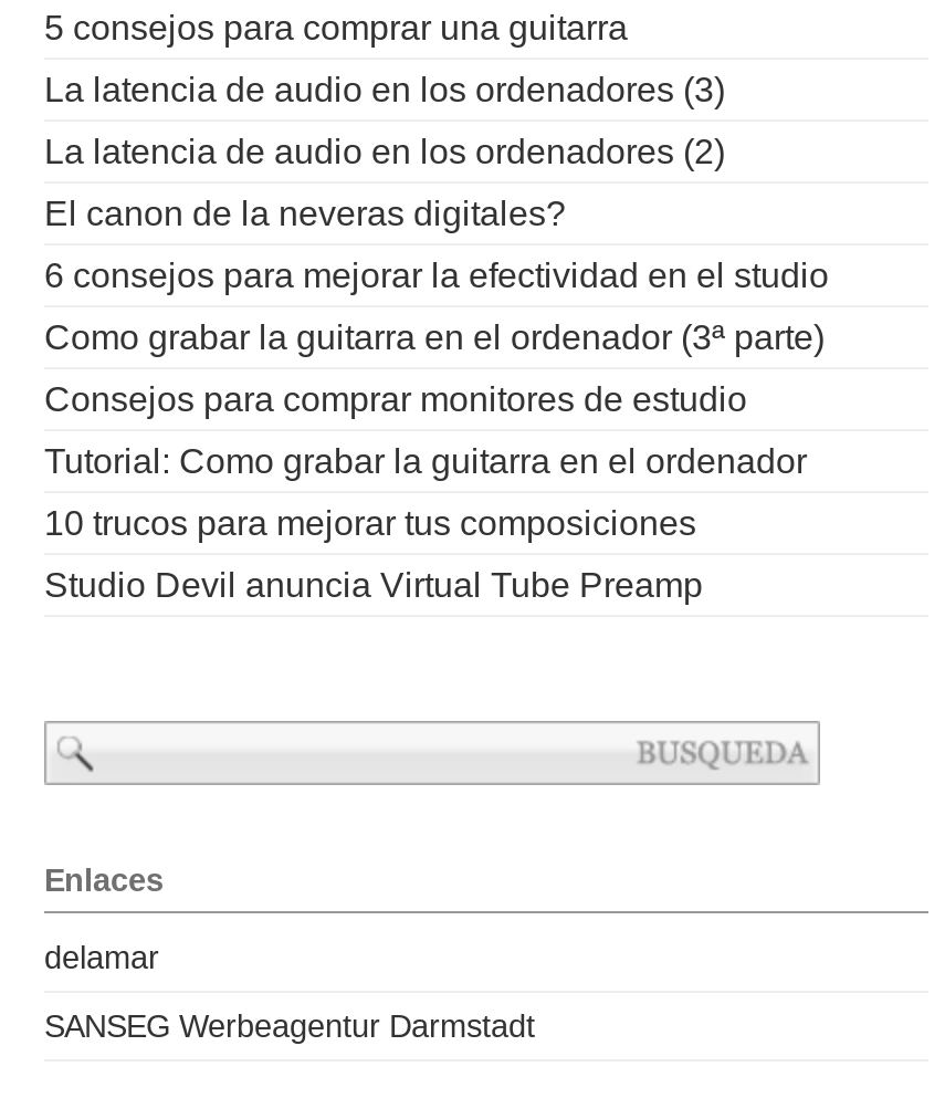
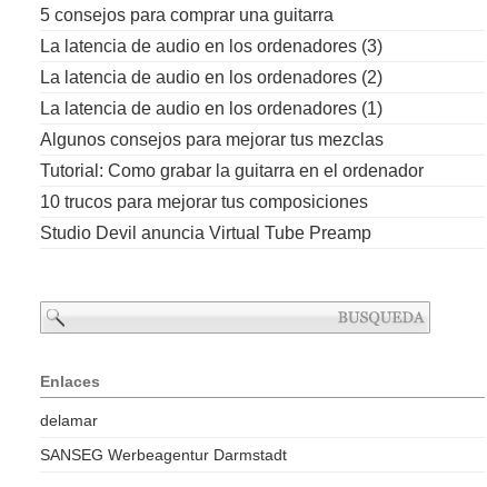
[44,195,829,419] El canon de la neveras digitales? | 6 consejos para mejorar la efectividad en el studio | Como grabar la guitarra en el ordenador (3ª parte) | Consejos para comprar monitores de estudio -> [40,99,384,149] La latencia de audio en los ordenadores (1) | Algunos consejos para mejorar tus mezclas

